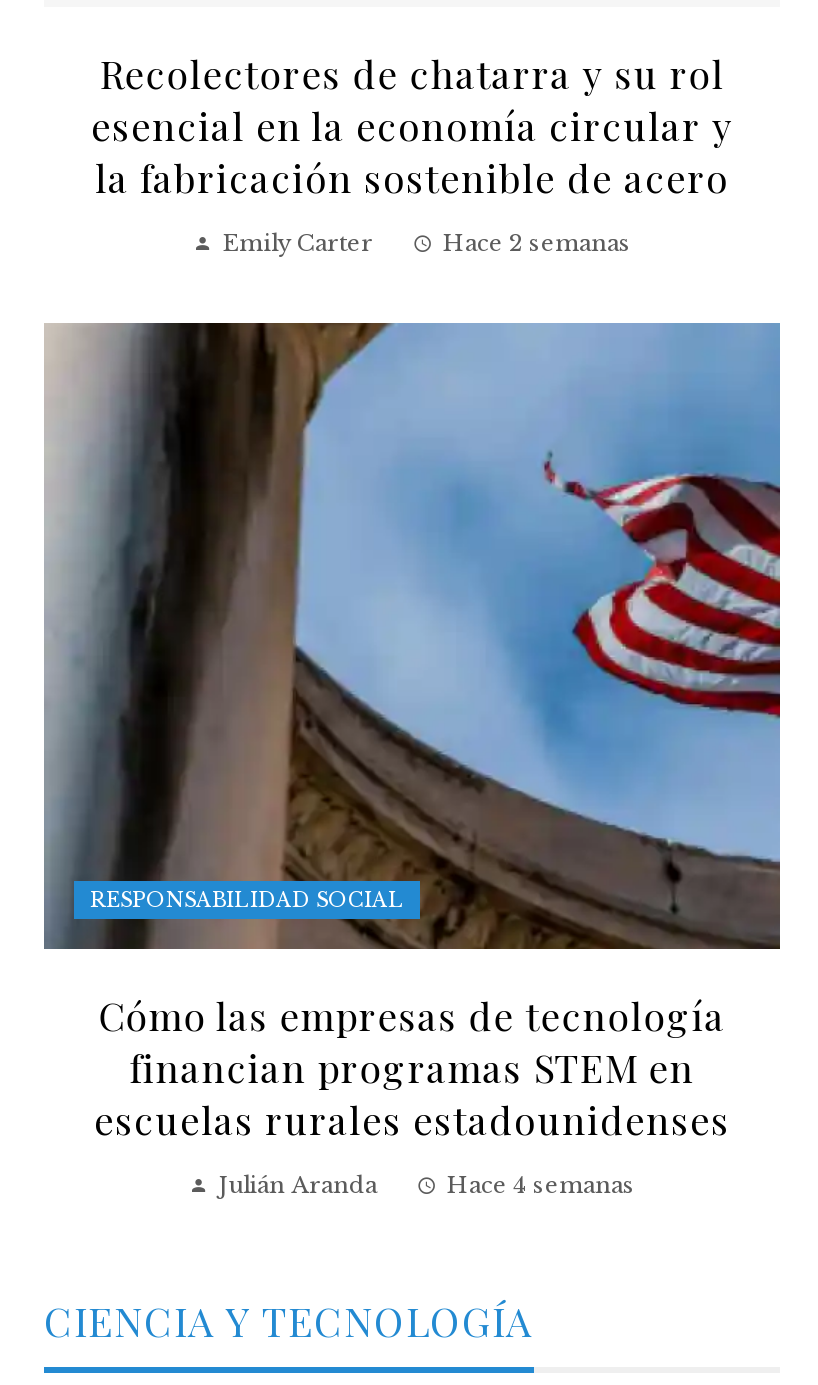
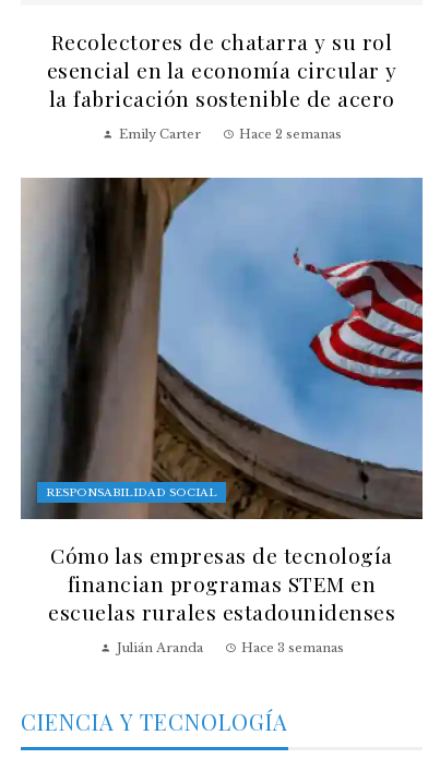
[447,1171,635,1199] Hace 4 semanas -> [241,640,343,656] Hace 3 semanas

